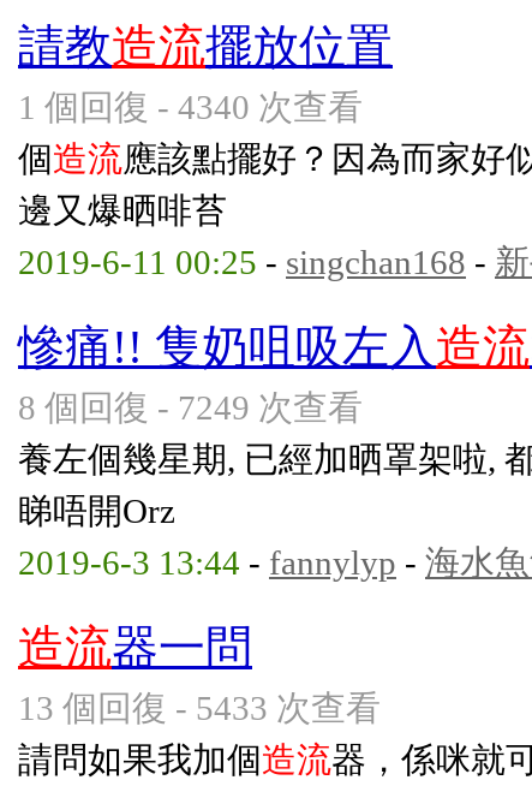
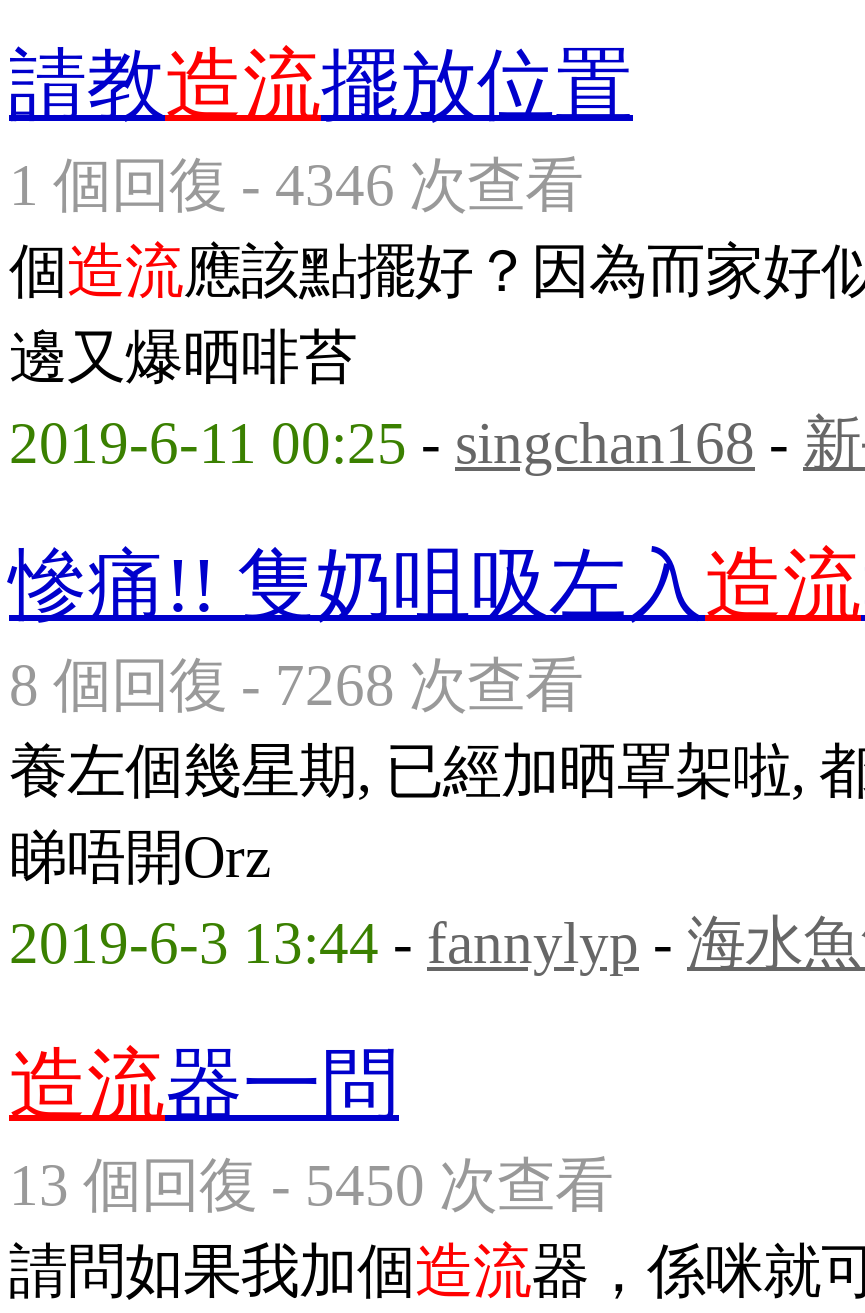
[18,88,363,126] 1 個回復 - 4340 次查看 -> [9,153,583,217] 1 個回復 - 4346 次查看
[18,388,363,427] 8 個回復 - 7249 次查看 -> [9,653,583,717] 8 個回復 - 7268 次查看
[18,689,381,727] 13 個回復 - 5433 次查看 -> [9,1153,613,1217] 13 個回復 - 5450 次查看

